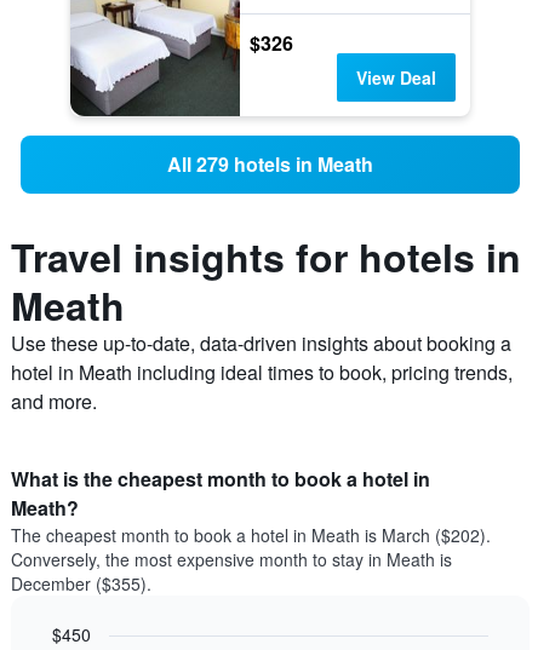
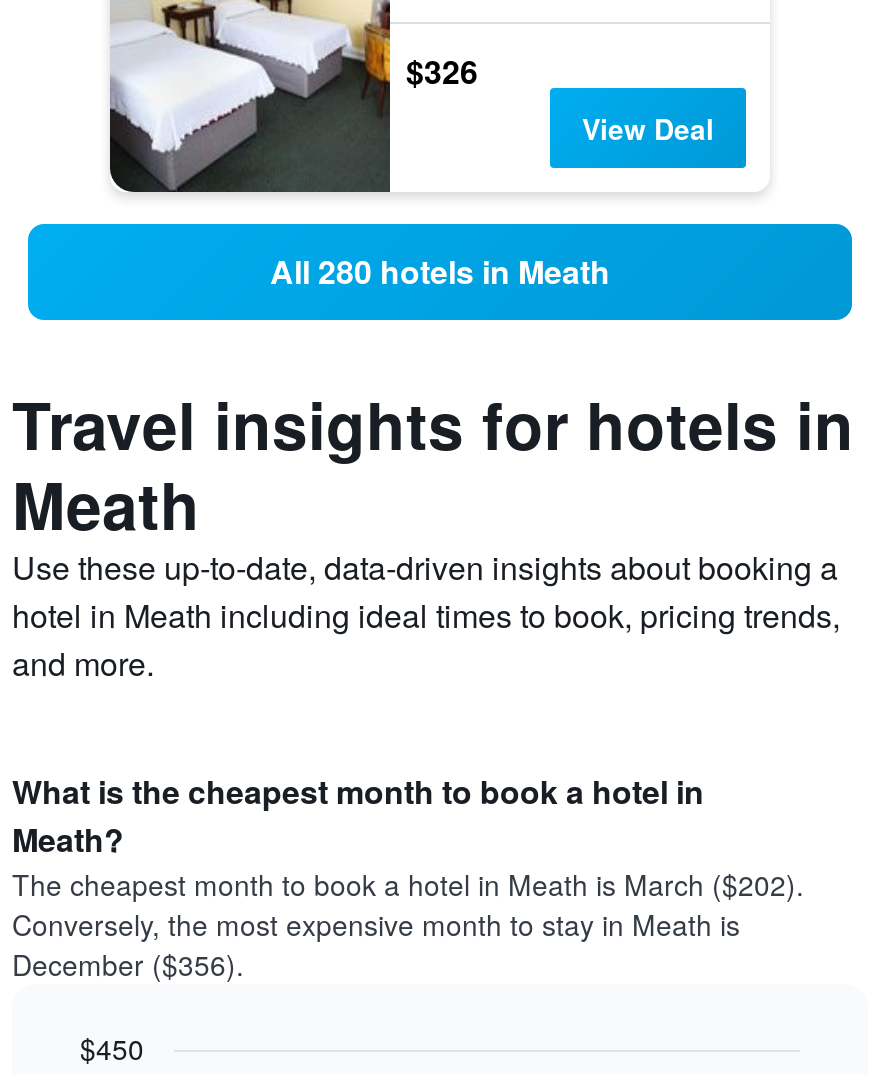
[167,150,373,178] All 279 hotels in Meath -> [270,248,610,294] All 280 hotels in Meath
[11,572,151,596] December ($355). -> [12,944,244,984] December ($356).

